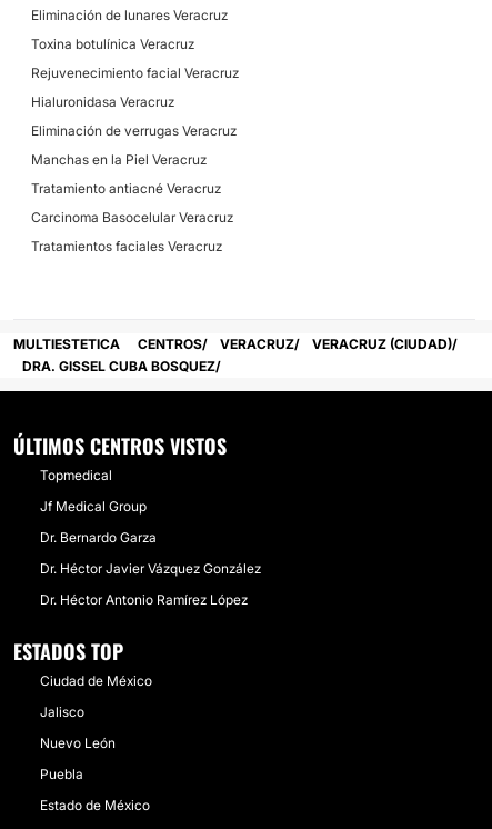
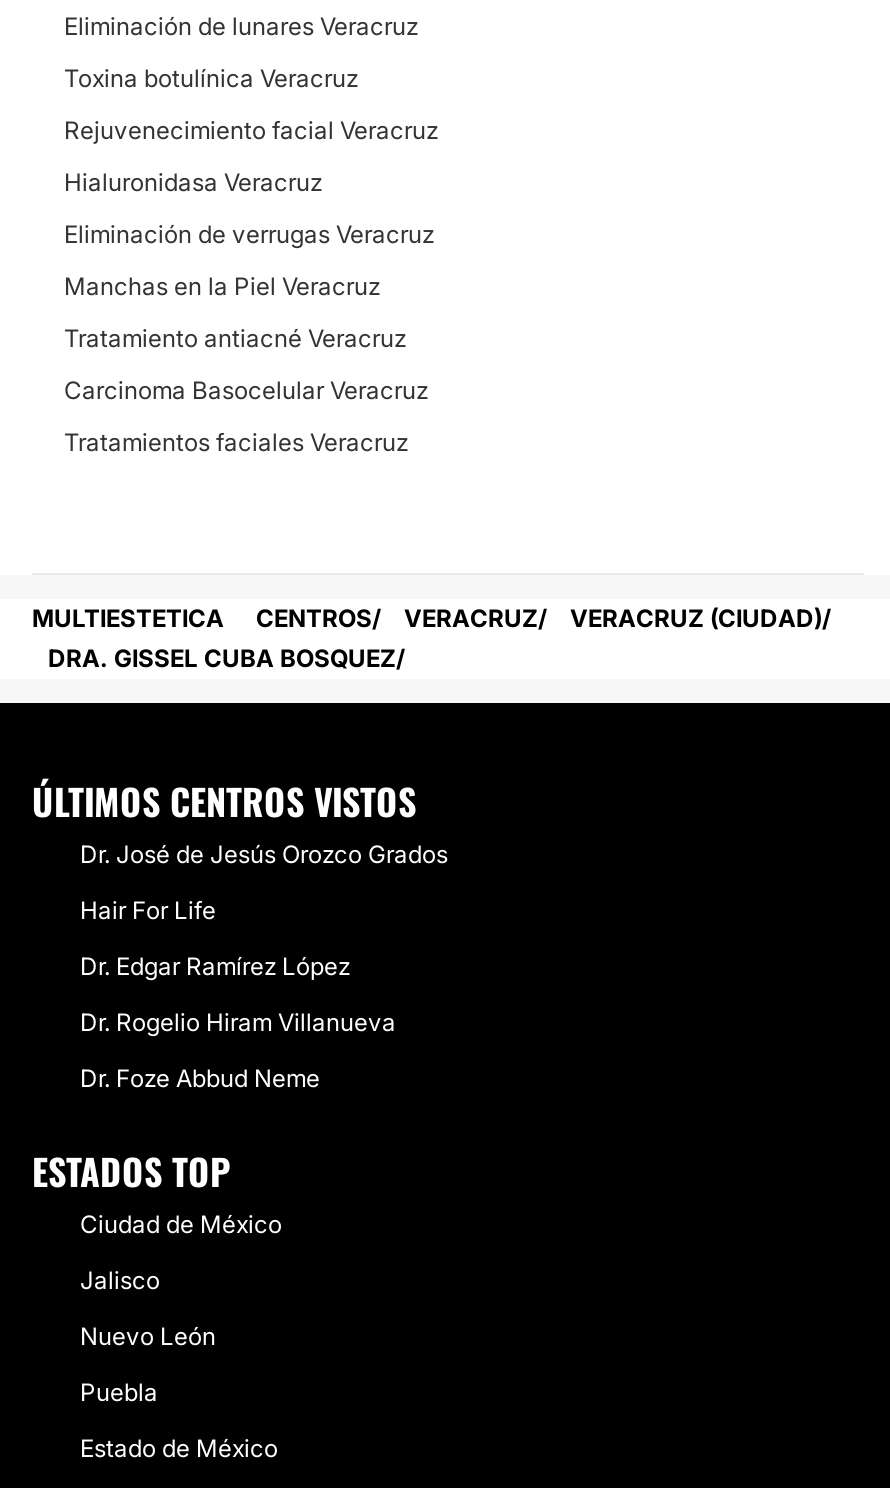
[40,467,112,483] Topmedical -> [80,839,448,869] Dr. José de Jesús Orozco Grados
[40,498,147,515] Jf Medical Group -> [80,895,216,925] Hair For Life
[40,529,157,546] Dr. Bernardo Garza -> [80,951,350,981] Dr. Edgar Ramírez López
[40,560,261,577] Dr. Héctor Javier Vázquez González -> [80,1007,396,1037] Dr. Rogelio Hiram Villanueva
[40,591,248,608] Dr. Héctor Antonio Ramírez López -> [80,1063,320,1093] Dr. Foze Abbud Neme

